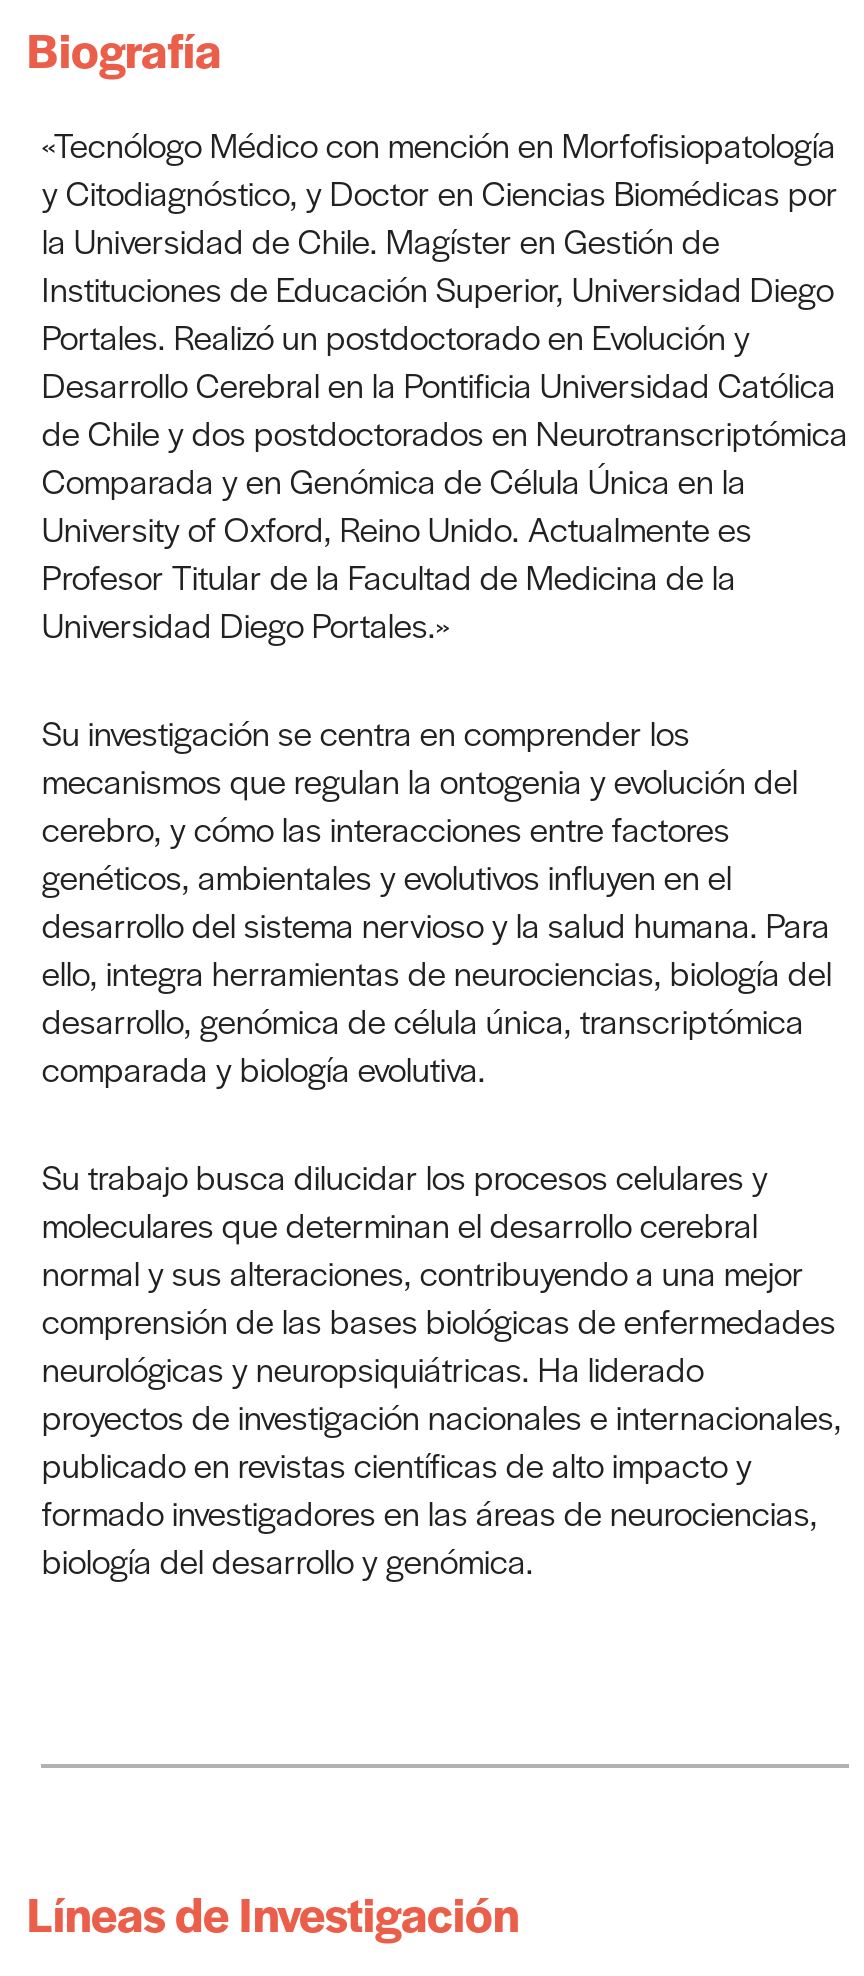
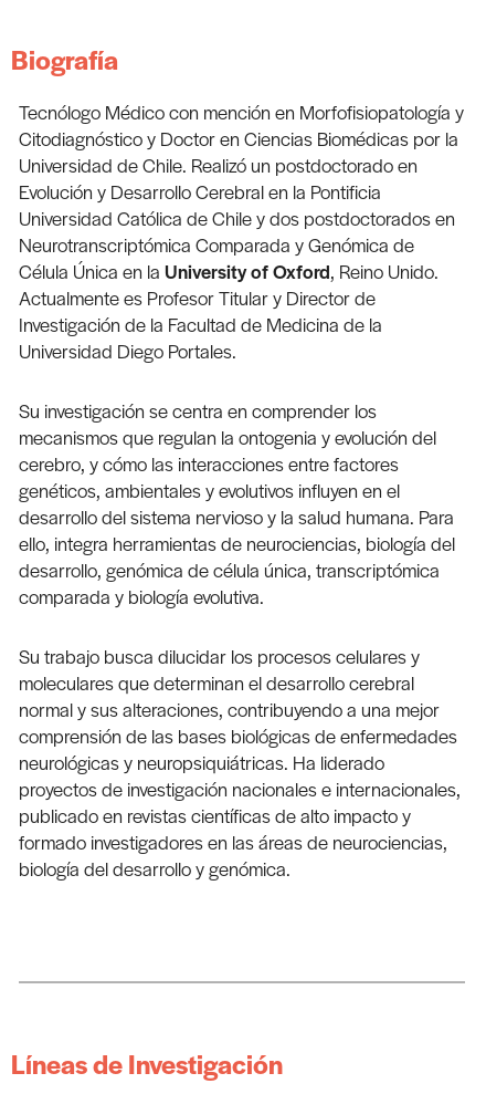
[42,120,848,648] «Tecnólogo Médico con mención en Morfofisiopatología | y Citodiagnóstico, y Doctor en Ciencias Biomédicas por | la Universidad de Chile. Magíster en Gestión de | Instituciones de Educación Superior, Universidad Diego | Portales. Realizó un postdoctorado en Evolución y | Desarrollo Cerebral en la Pontificia Universidad Católica | de Chile y dos postdoctorados en Neurotranscriptómica | Comparada y en Genómica de Célula Única en la | University of Oxford, Reino Unido. Actualmente es | Profesor Titular de la Facultad de Medicina de la | Universidad Diego Portales.» -> [19,98,464,364] Tecnólogo Médico con mención en Morfofisiopatología y | Citodiagnóstico y Doctor en Ciencias Biomédicas por la | Universidad de Chile. Realizó un postdoctorado en | Evolución y Desarrollo Cerebral en la Pontificia | Universidad Católica de Chile y dos postdoctorados en | Neurotranscriptómica Comparada y Genómica de | Célula Única en la University of Oxford, Reino Unido. | Actualmente es Profesor Titular y Director de | Investigación de la Facultad de Medicina de la | Universidad Diego Portales.

